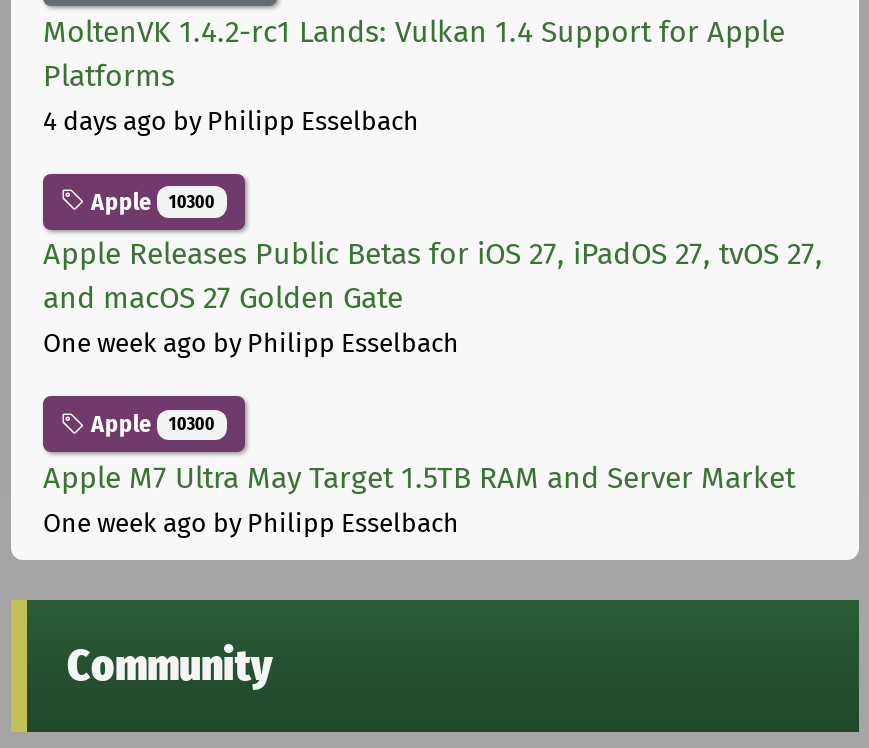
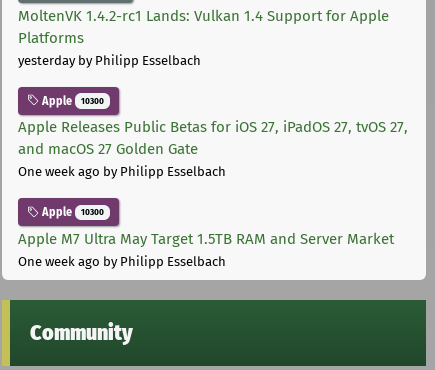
[43,105,419,135] 4 days ago by Philipp Esselbach -> [18,52,201,67] yesterday by Philipp Esselbach

